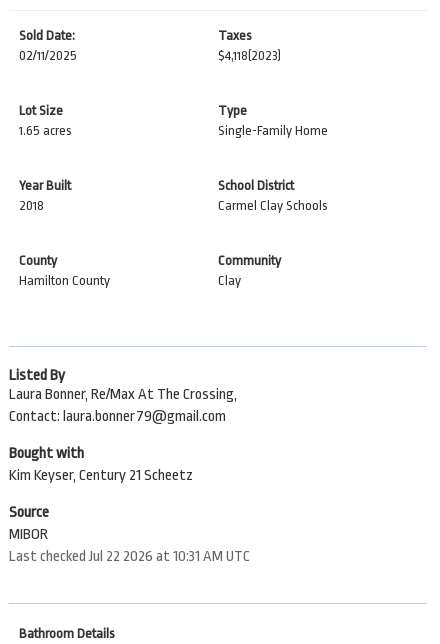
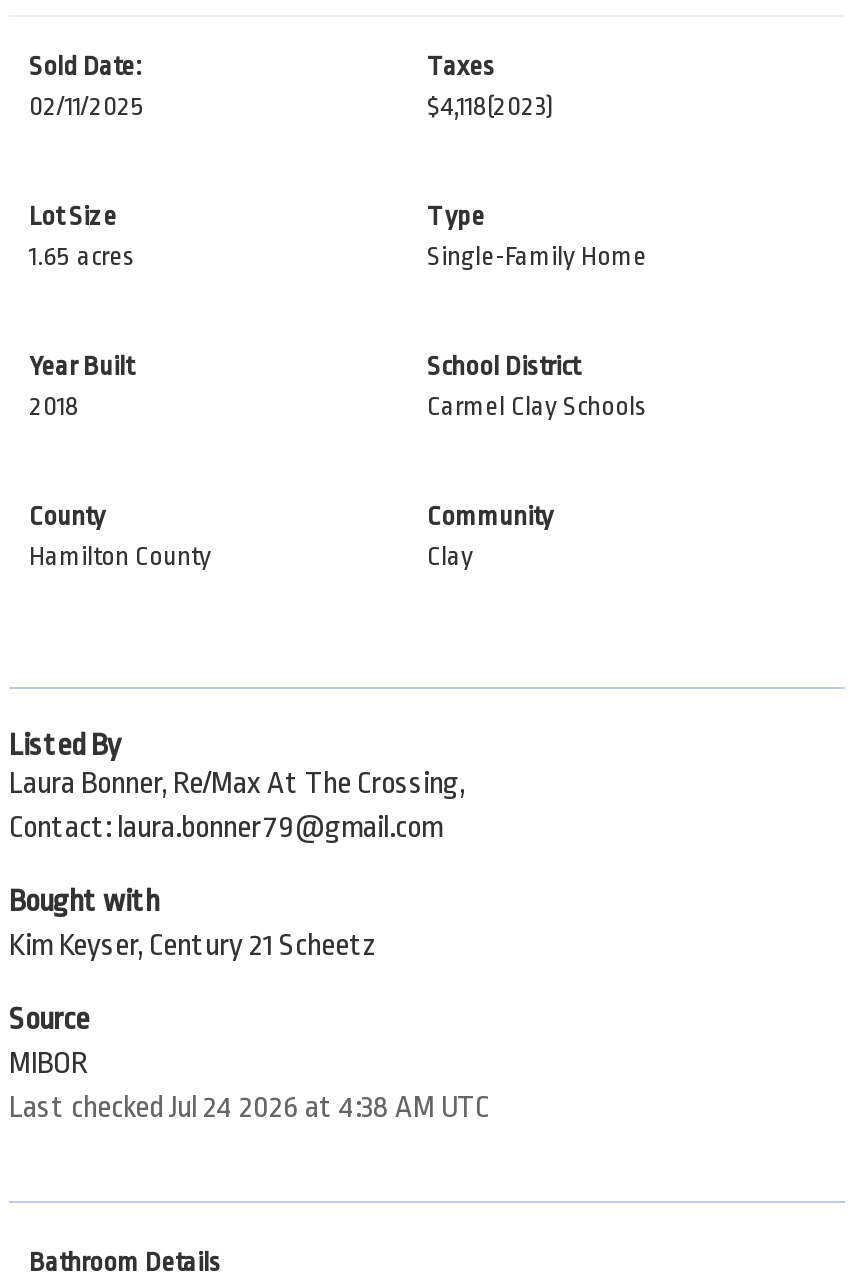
[9,548,250,565] Last checked Jul 22 2026 at 10:31 AM UTC -> [9,1091,489,1125] Last checked Jul 24 2026 at 4:38 AM UTC

